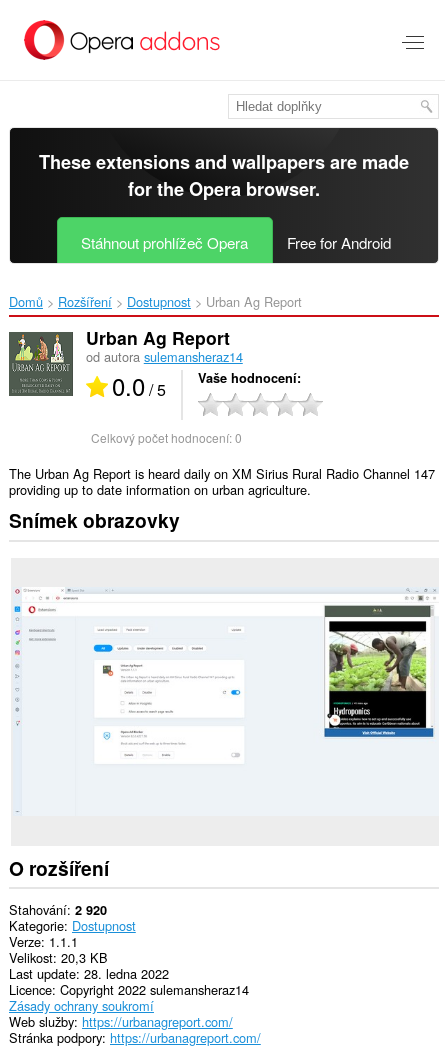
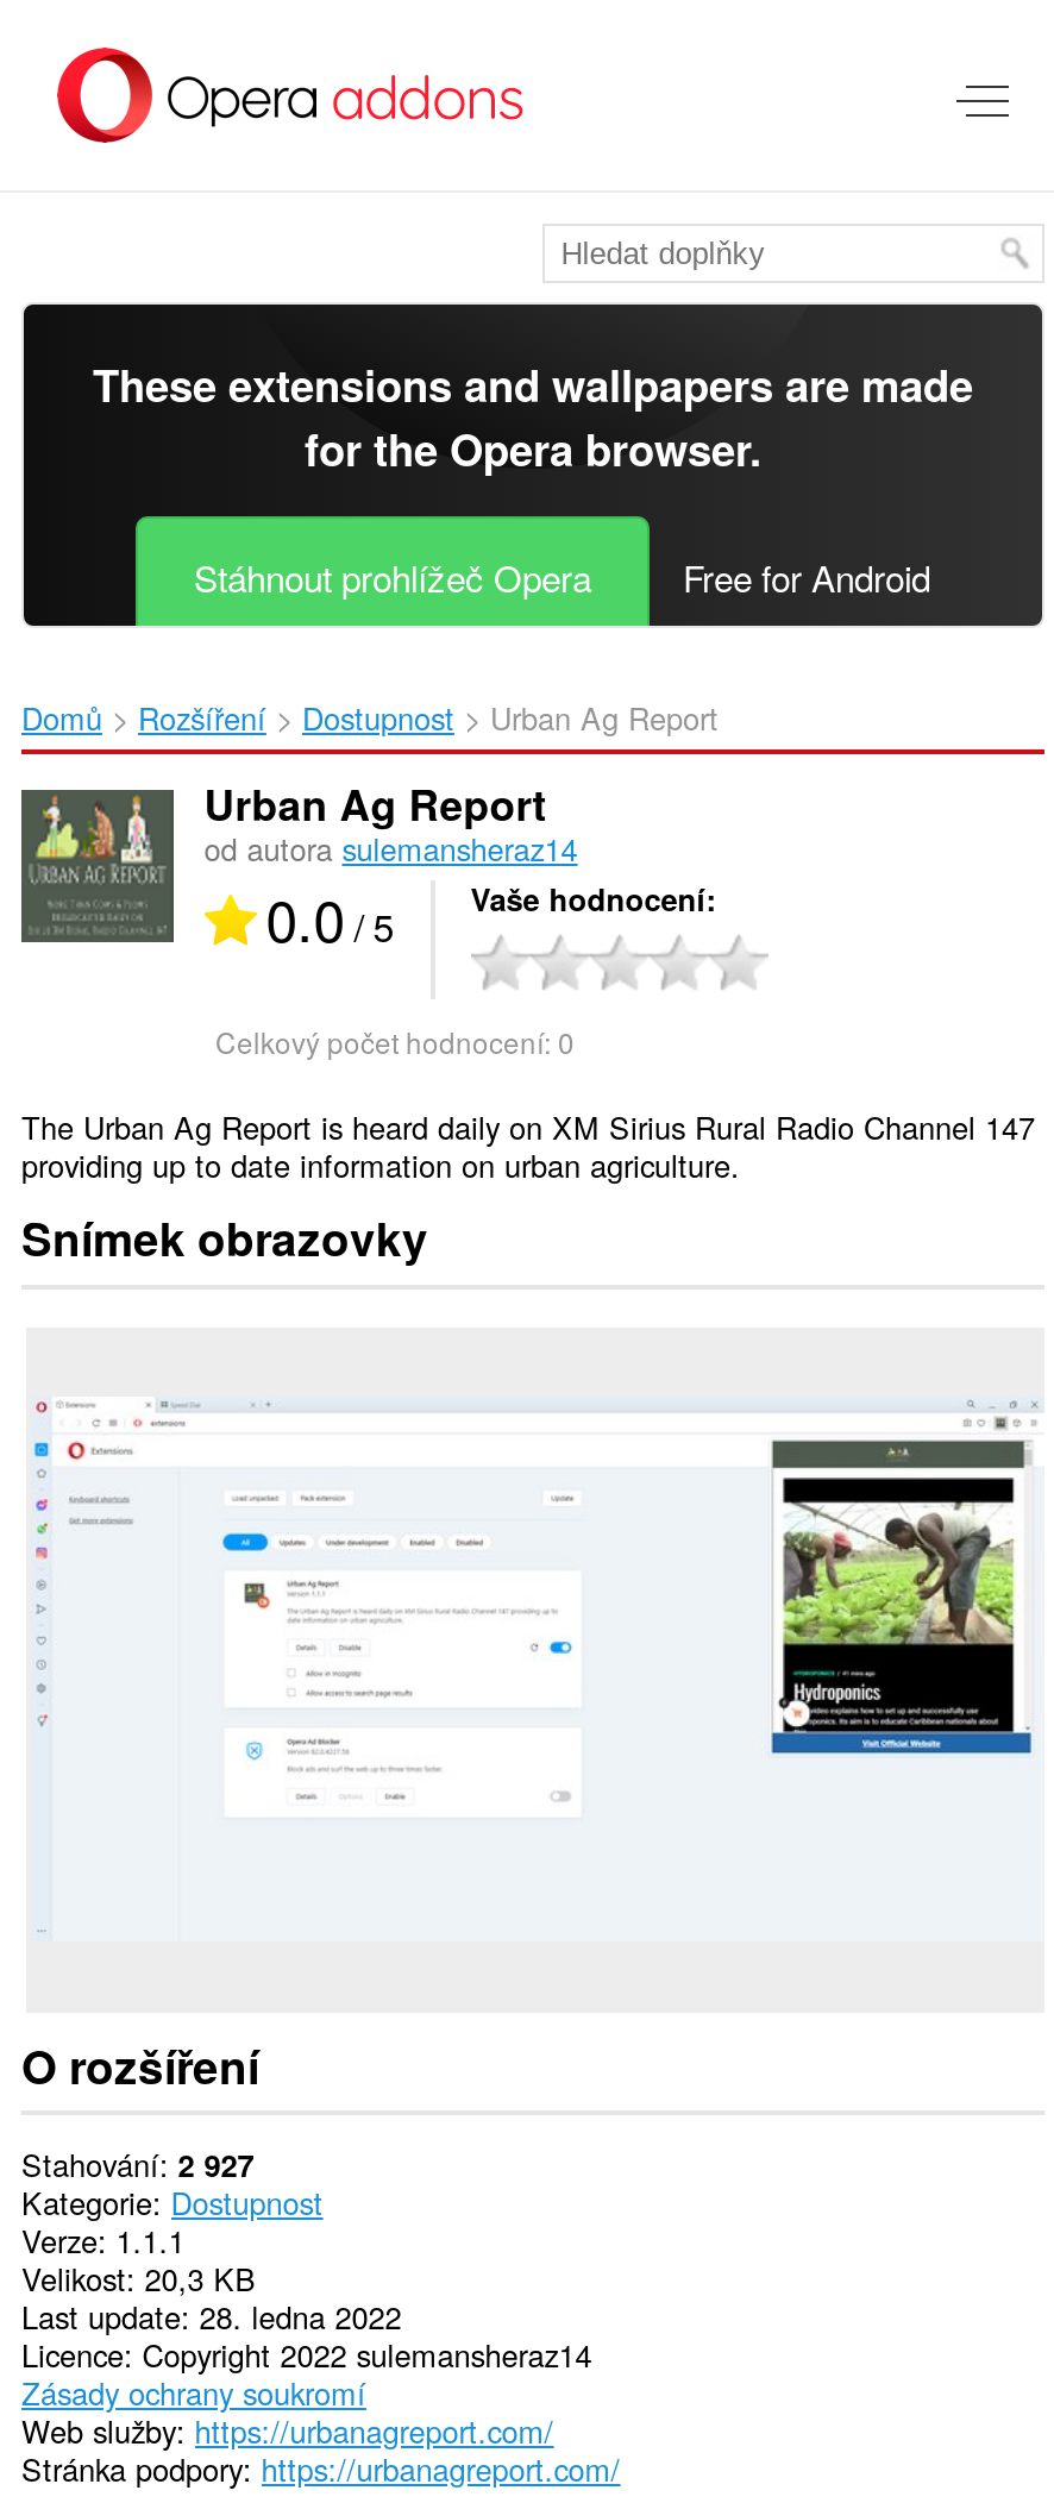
[9,900,107,919] Stahování 2 920 -> [21,2141,254,2187] Stahování 2 927

